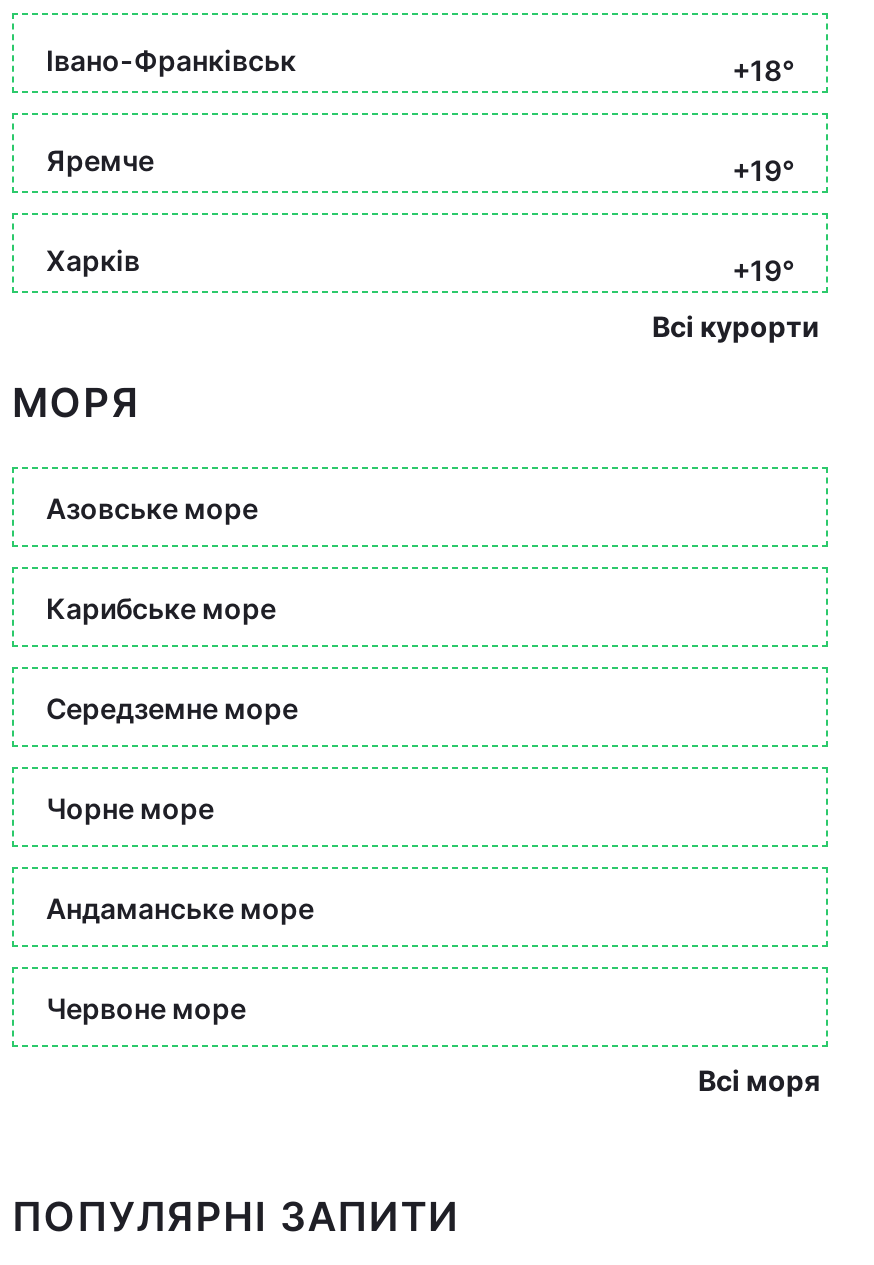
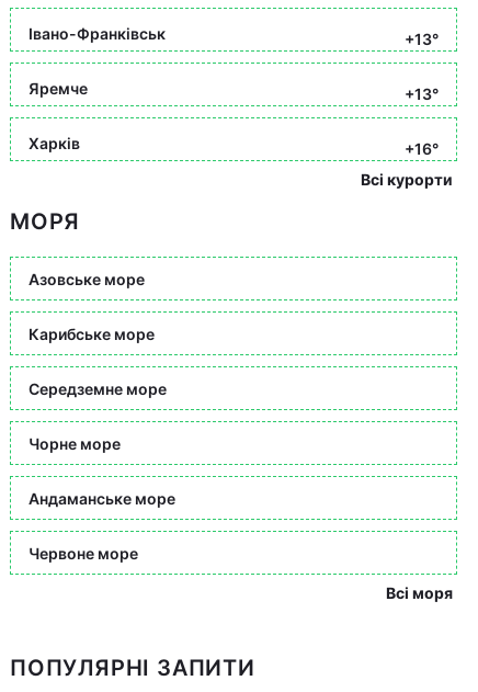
[732,53,794,87] +18° -> [405,30,439,48] +13°
[732,153,794,187] +19° -> [405,84,439,103] +13°
[732,253,794,287] +19° -> [405,139,439,158] +16°

